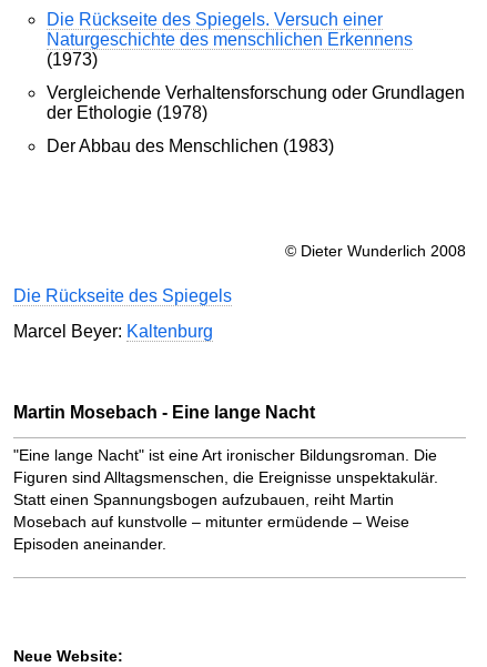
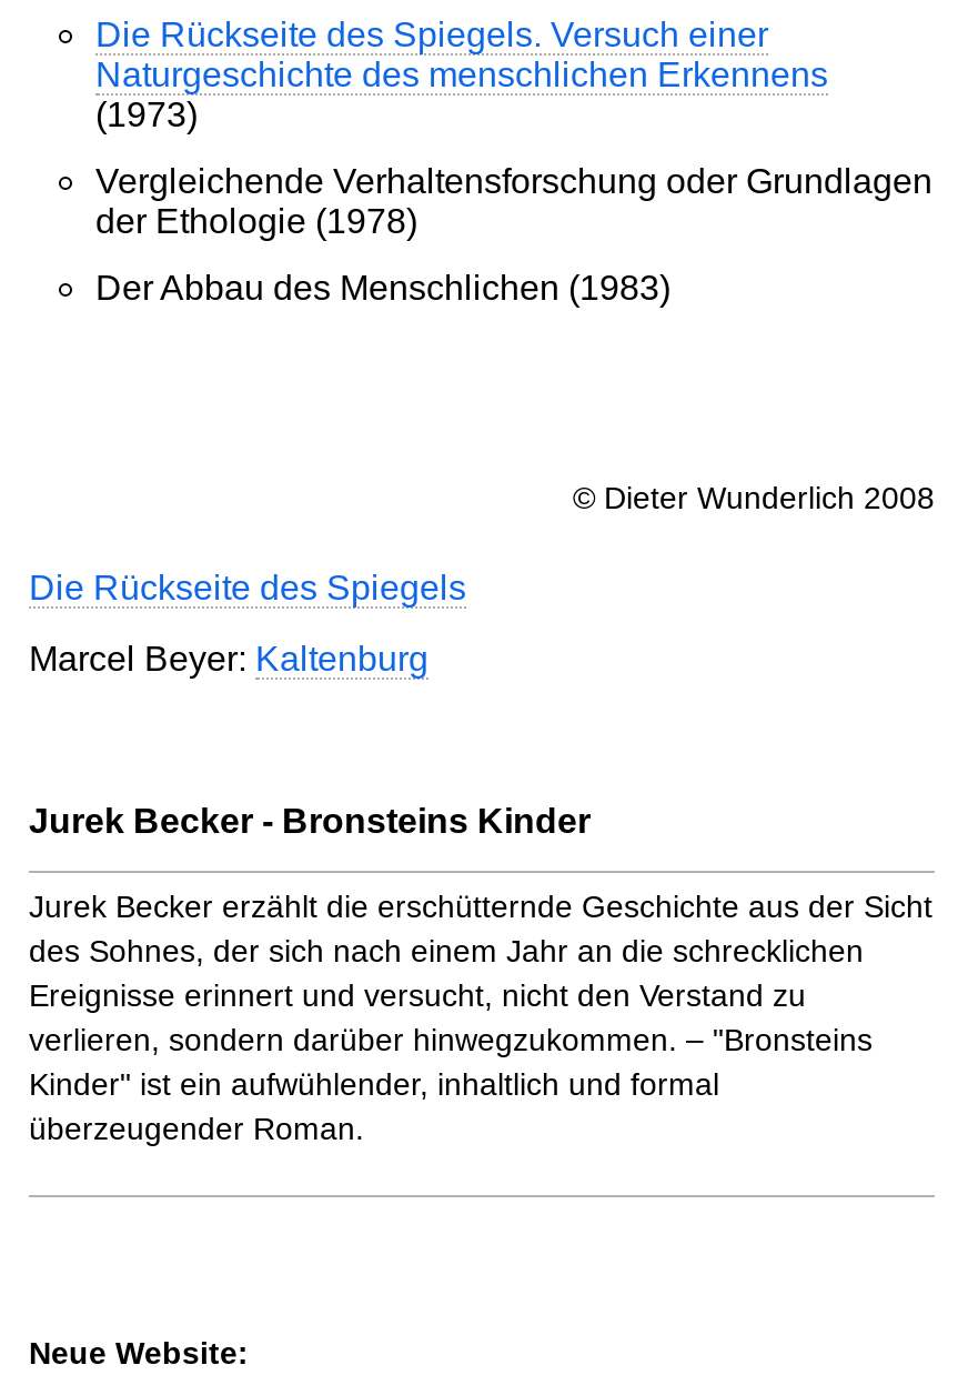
[13,403,315,422] Martin Mosebach - Eine lange Nacht -> [29,803,591,841] Jurek Becker - Bronsteins Kinder
[13,447,438,553] "Eine lange Nacht" ist eine Art ironischer Bildungsroman. Die | Figuren sind Alltagsmenschen, die Ereignisse unspektakulär. | Statt einen Spannungsbogen aufzubauen, reiht Martin | Mosebach auf kunstvolle – mitunter ermüdende – Weise | Episoden aneinander. -> [29,889,932,1147] Jurek Becker erzählt die erschütternde Geschichte aus der Sicht | des Sohnes, der sich nach einem Jahr an die schrecklichen | Ereignisse erinnert und versucht, nicht den Verstand zu | verlieren, sondern darüber hinwegzukommen. – "Bronsteins | Kinder" ist ein aufwühlender, inhaltlich und formal | überzeugender Roman.

